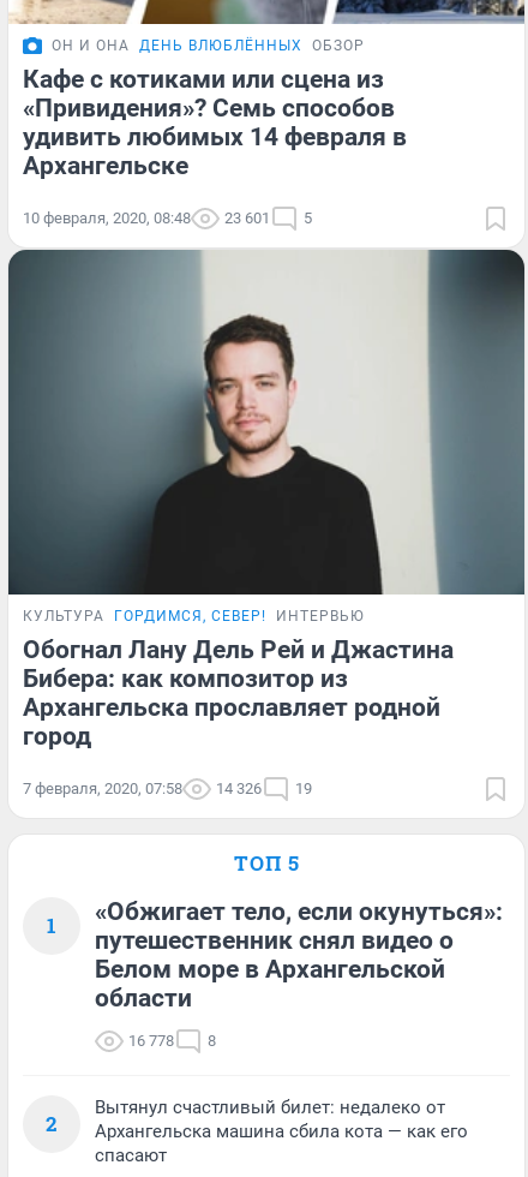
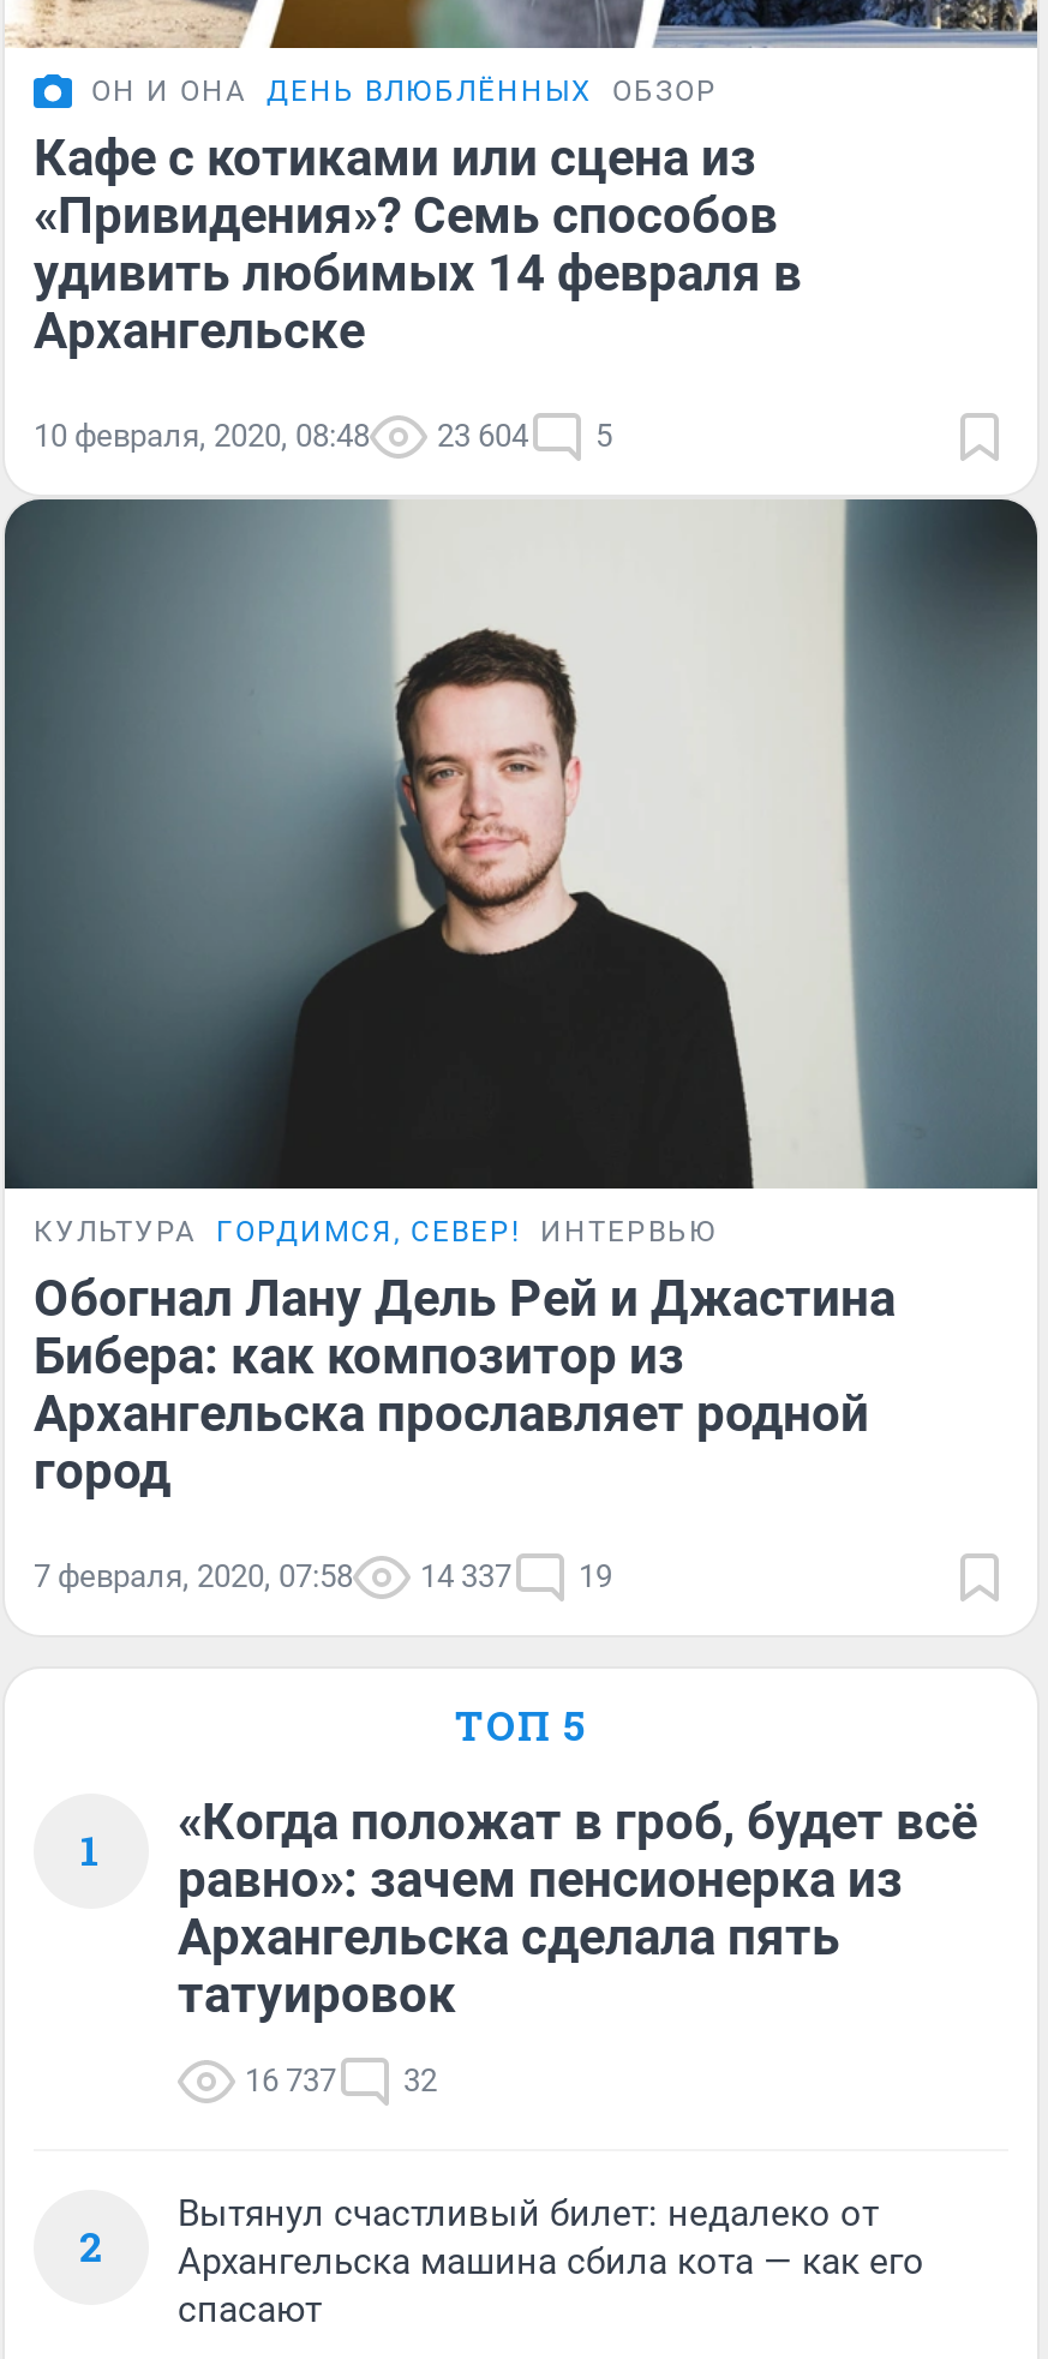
[23,209,312,227] 10 февраля, 2020, 08:48 23 601 5 -> [34,418,612,454] 10 февраля, 2020, 08:48 23 604 5
[23,779,312,797] 7 февраля, 2020, 07:58 14 326 19 -> [34,1557,612,1593] 7 февраля, 2020, 07:58 14 337 19
[95,897,503,1012] «Обжигает тело, если окунуться»: | путешественник снял видео о | Белом море в Архангельской | области -> [178,1793,977,2023] «Когда положат в гроб, будет всё | равно»: зачем пенсионерка из | Архангельска сделала пять | татуировок
[128,1031,216,1049] 16 778 | 8 -> [245,2062,437,2098] 16 737 | 32

